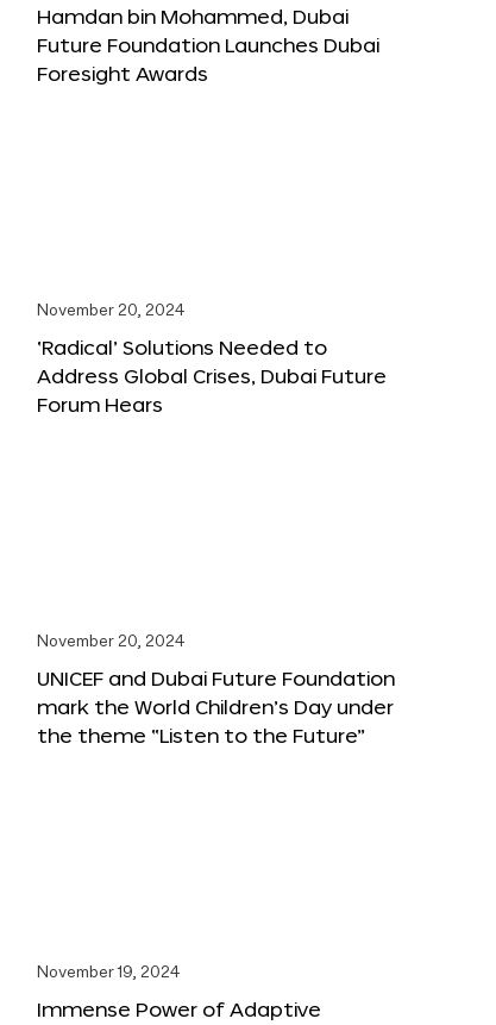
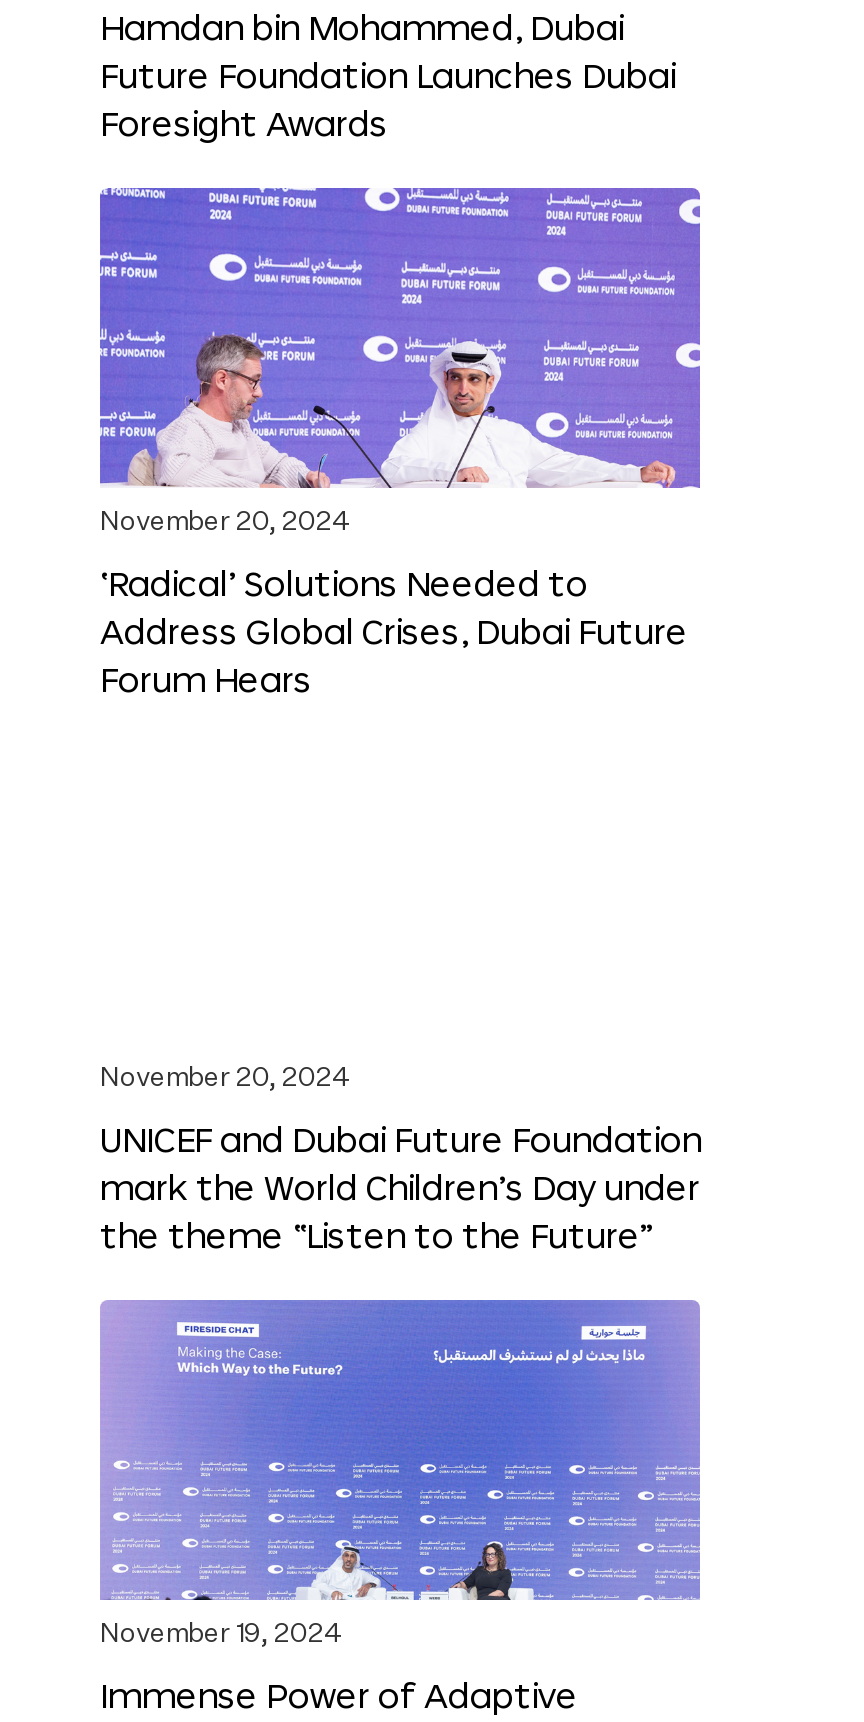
none -> [98,186,702,490] [image]
none -> [98,1298,702,1602] [image]

